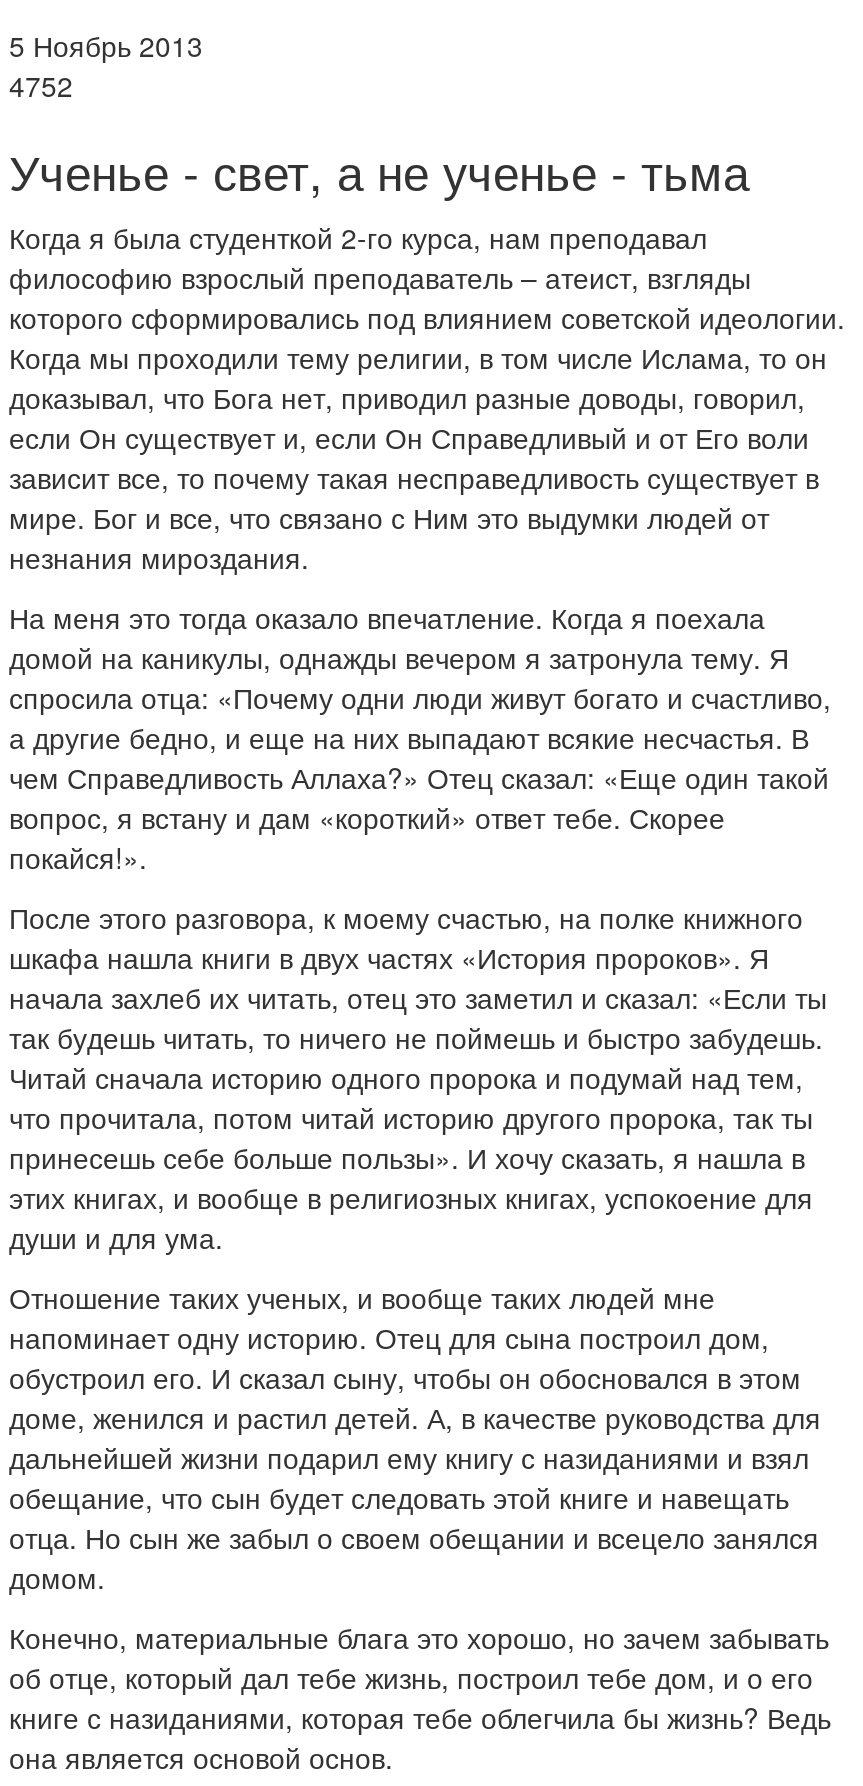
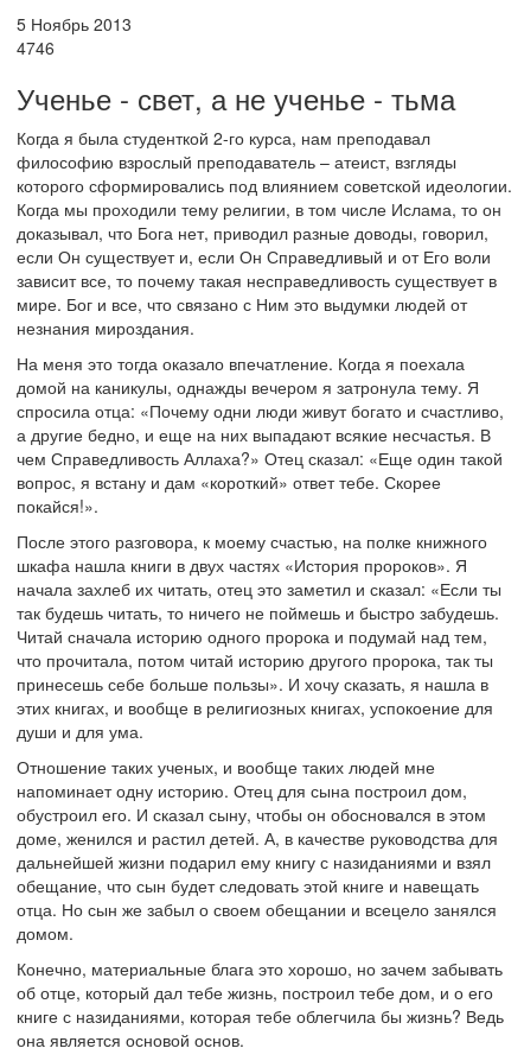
[9,65,73,105] 4752 -> [17,36,55,59] 4746

